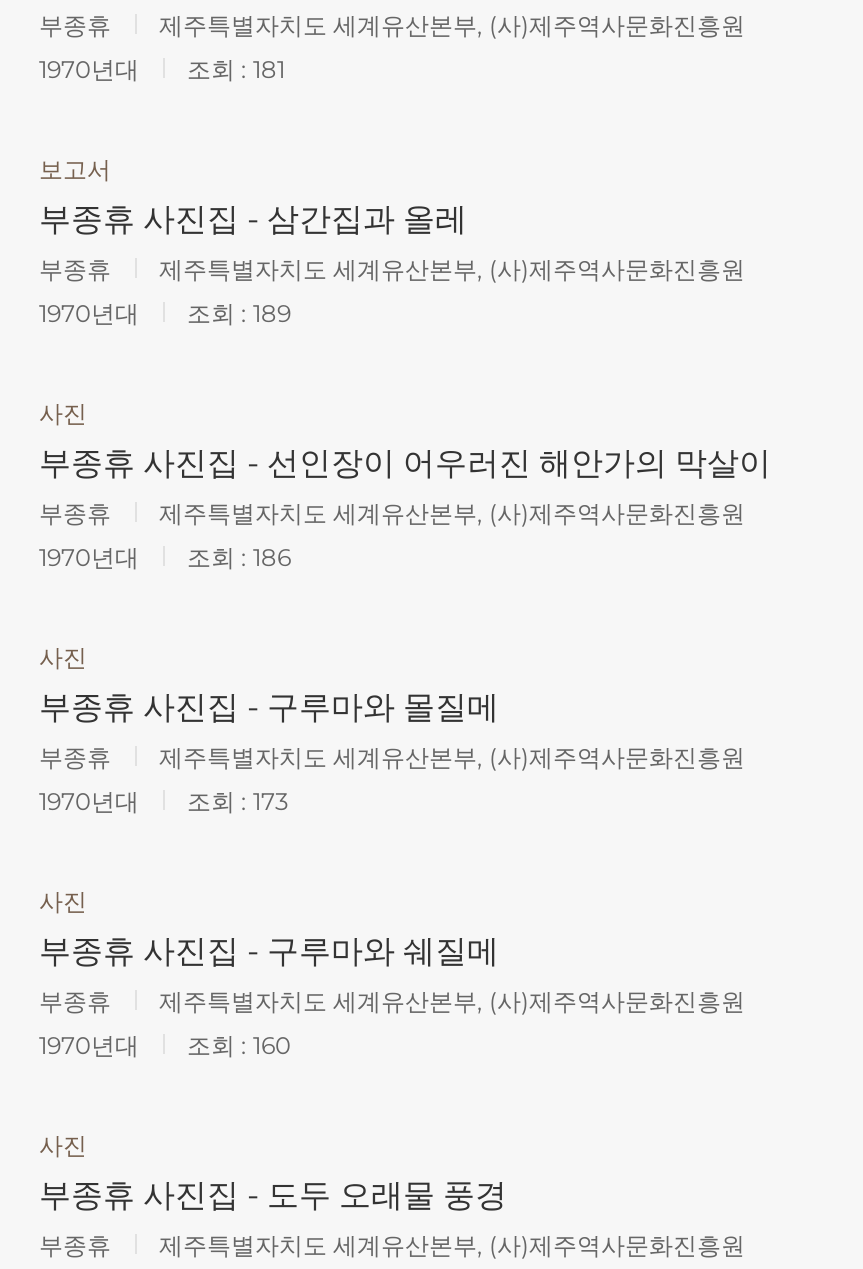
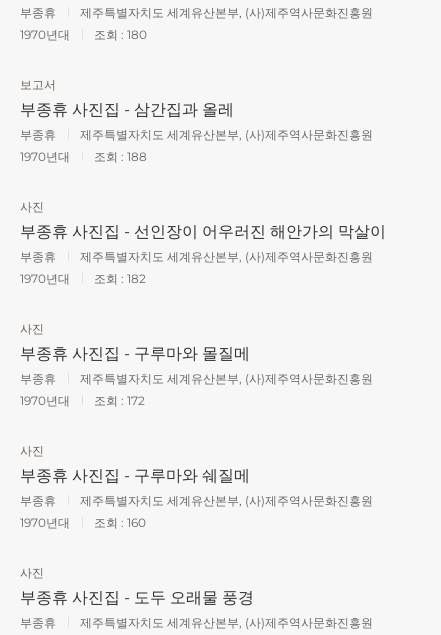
[39,54,285,84] 1970년대 조회 : 181 -> [20,27,147,42] 1970년대 조회 : 180
[39,298,291,328] 1970년대 조회 : 189 -> [20,149,147,164] 1970년대 조회 : 188
[39,542,291,572] 1970년대 조회 : 186 -> [20,271,146,286] 1970년대 조회 : 182
[39,786,289,816] 1970년대 조회 : 173 -> [20,393,145,408] 1970년대 조회 : 172

